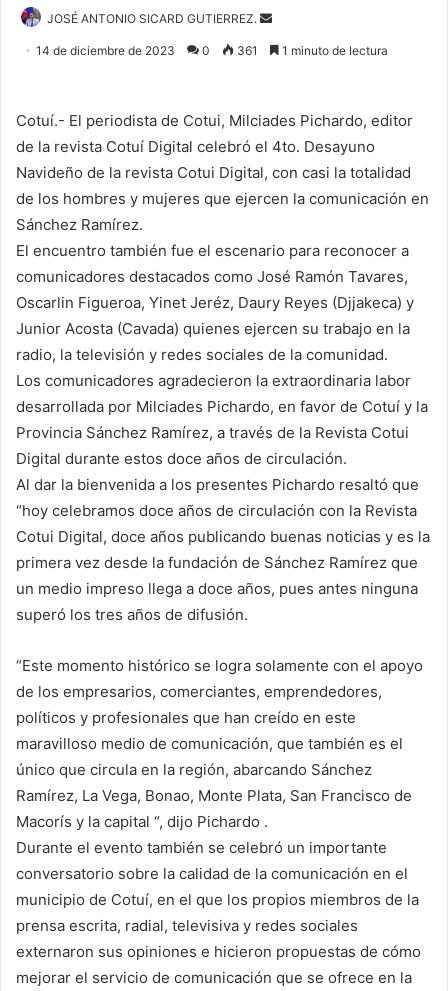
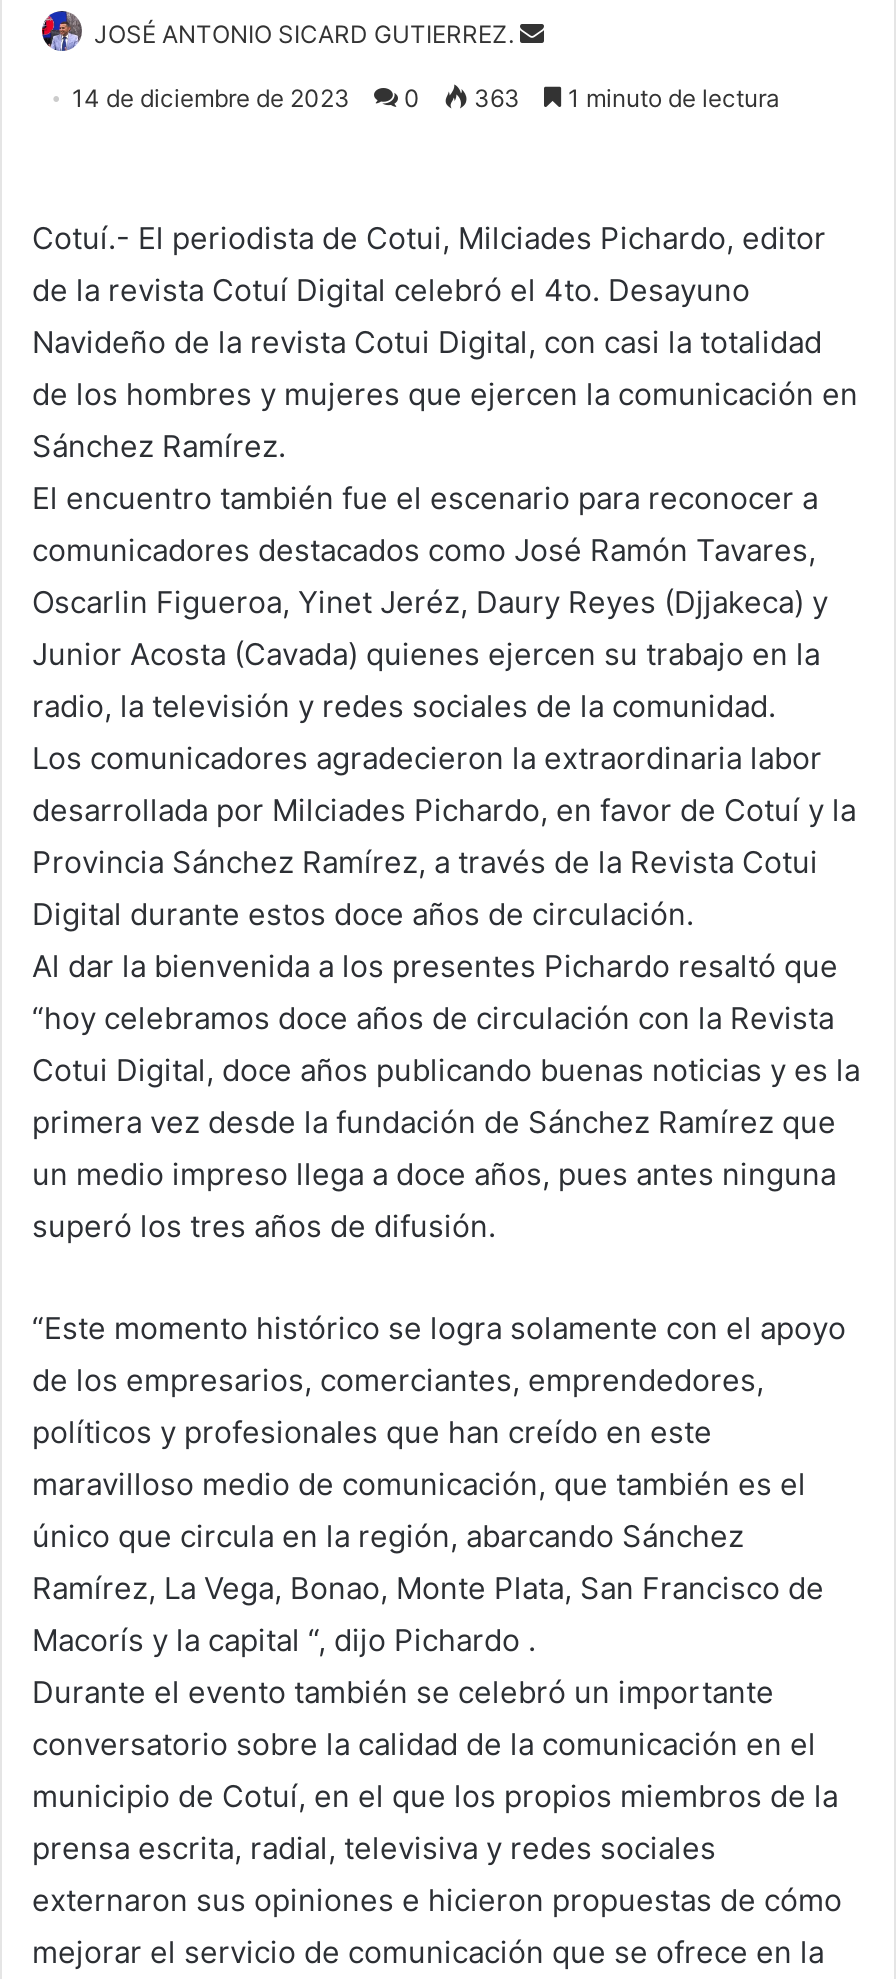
[36,43,388,58] 14 de diciembre de 2023 0 361 1 minuto de lectura -> [72,83,780,113] 14 de diciembre de 2023 0 363 1 minuto de lectura

